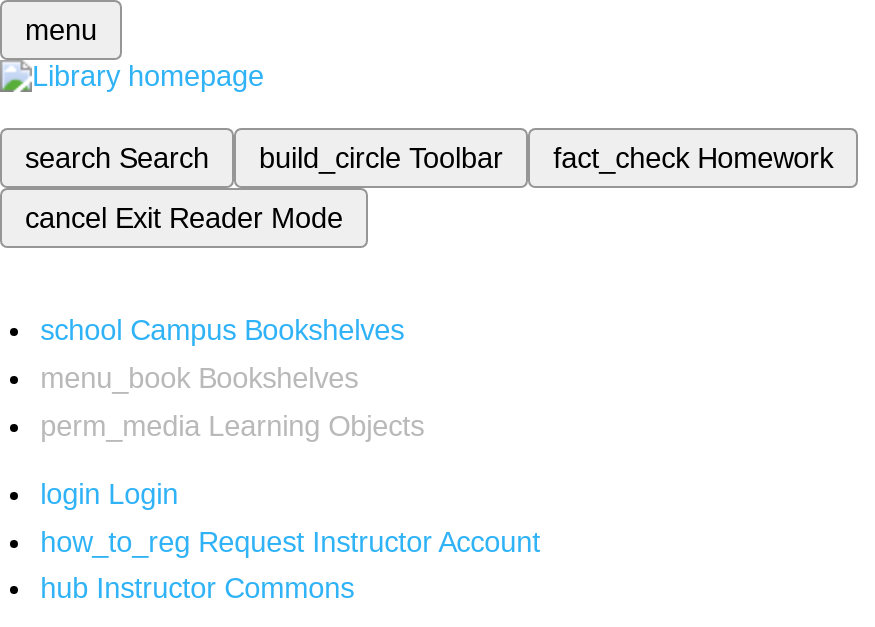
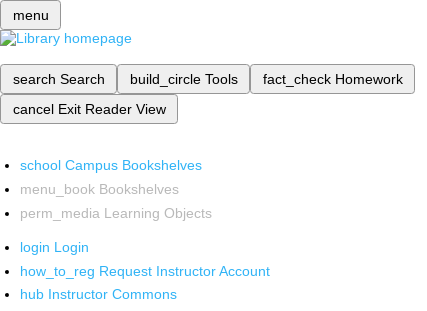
[259,142,503,174] build_circle Toolbar -> [129,71,237,87] build_circle Tools
[25,202,343,234] cancel Exit Reader Mode -> [12,101,165,117] cancel Exit Reader View

